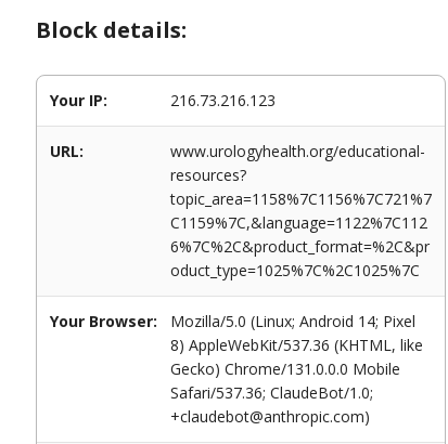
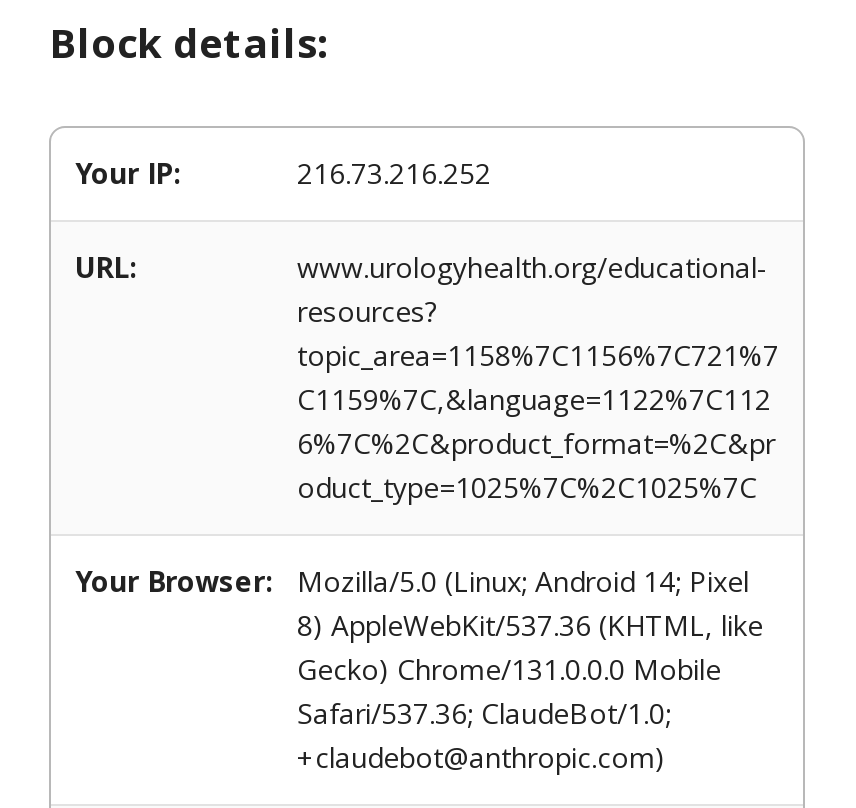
[170,90,276,110] 216.73.216.123 -> [297,154,491,192] 216.73.216.252

